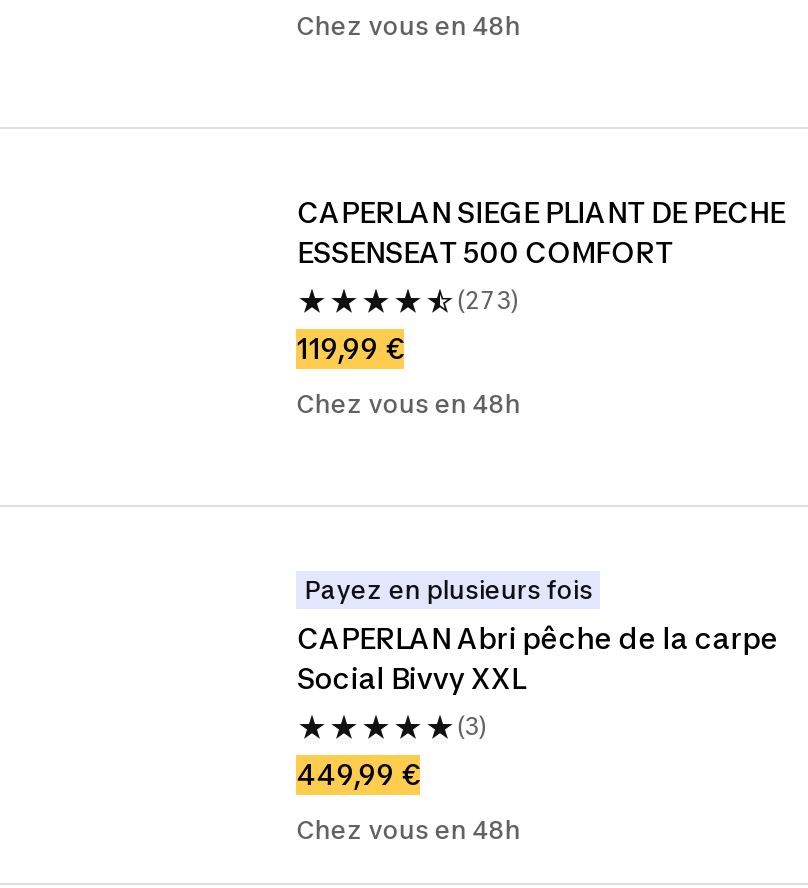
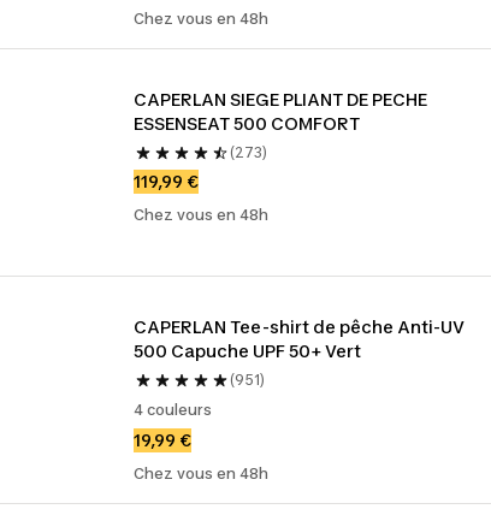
[305,575,593,605] Payez en plusieurs fois -> [134,316,465,361] CAPERLAN Tee-shirt de pêche Anti-UV | 500 Capuche UPF 50+ Vert
[297,621,779,695] CAPERLAN Abri pêche de la carpe | Social Bivvy XXL -> [230,371,265,389] (951)
[457,711,487,741] (3) -> [134,401,212,419] 4 couleurs
[297,757,421,791] 449,99 € -> [134,430,192,450] 19,99 €

